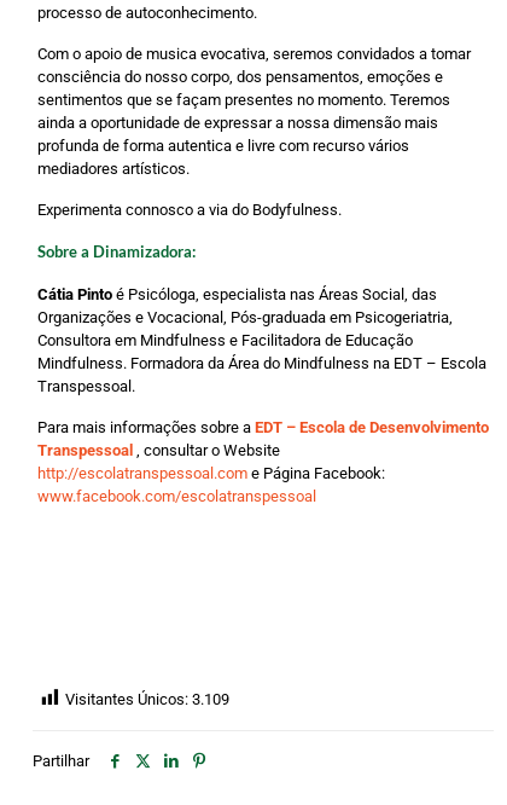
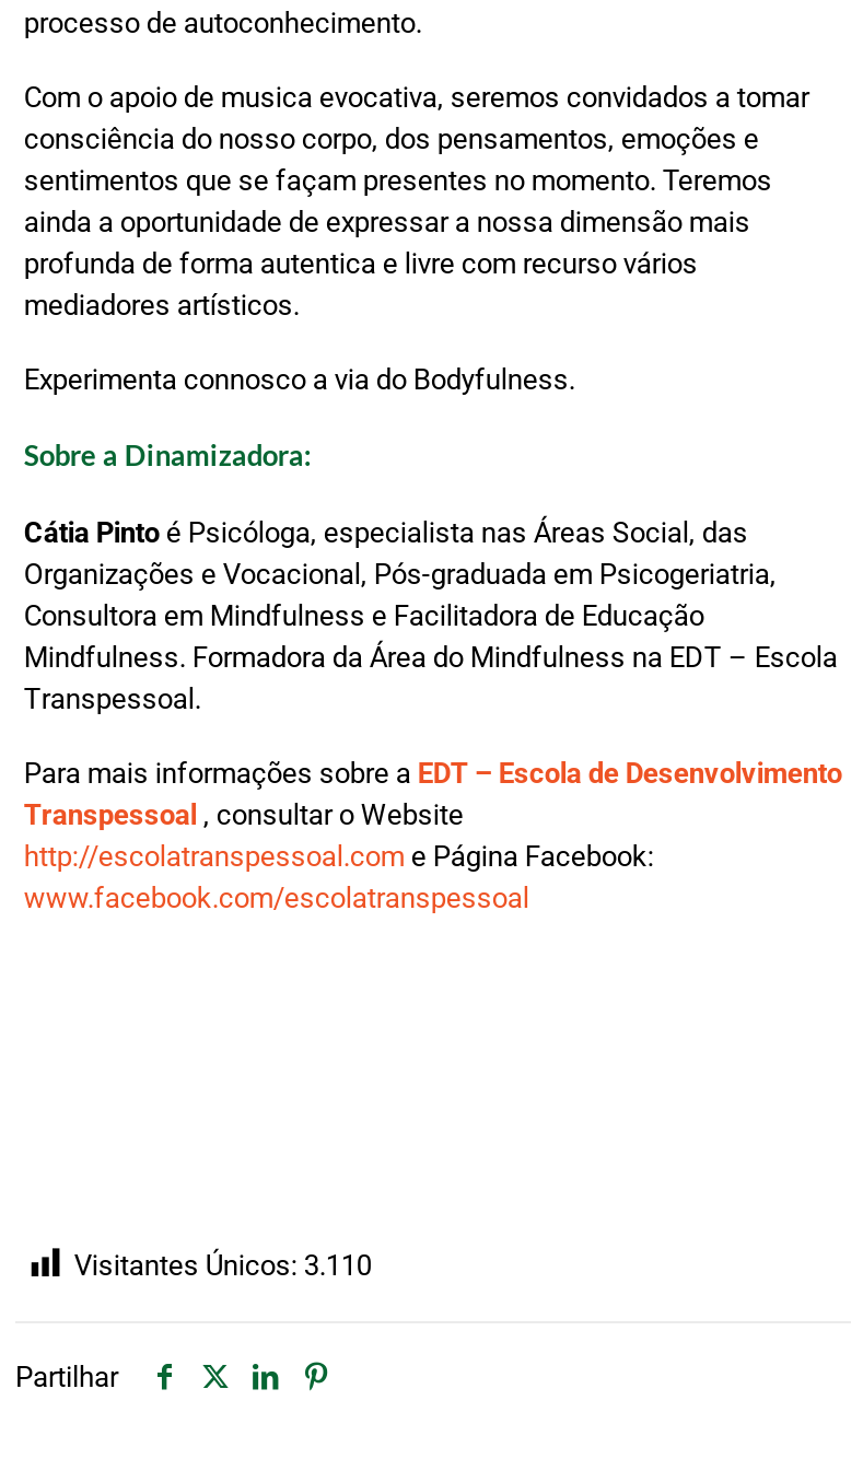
[65,690,229,708] Visitantes Únicos: 3.109 -> [74,1249,371,1281] Visitantes Únicos: 3.110

